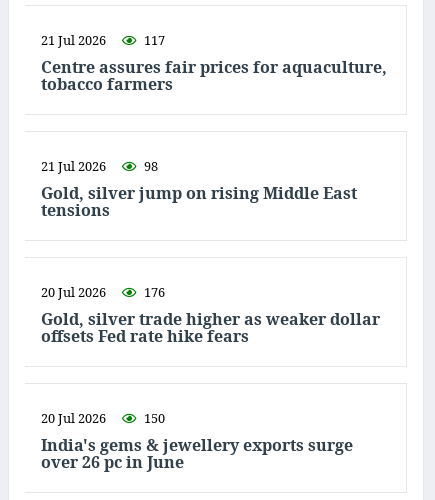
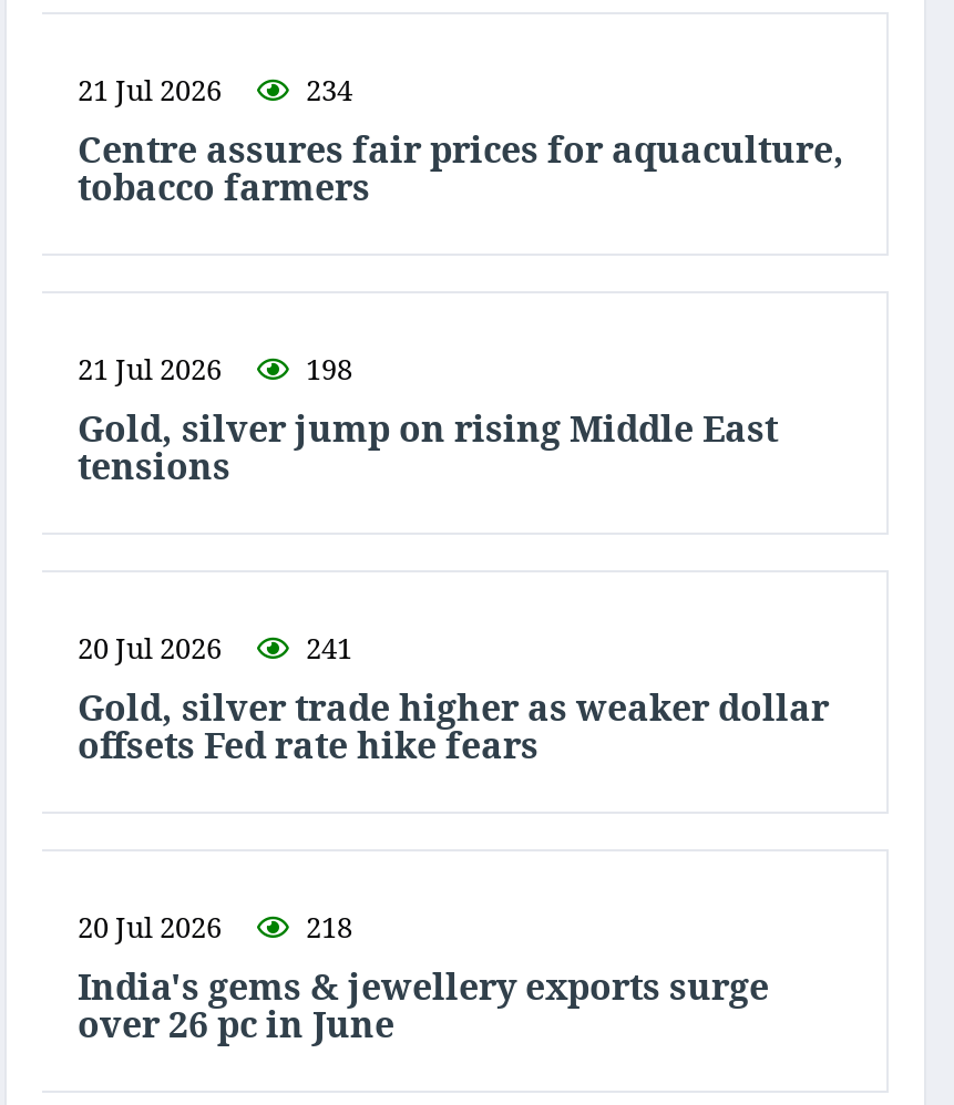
[144,31,165,49] 117 -> [306,70,352,110] 234
[144,157,158,175] 98 -> [306,349,352,389] 198
[144,283,165,301] 176 -> [306,628,352,668] 241
[144,409,165,427] 150 -> [306,907,352,947] 218

